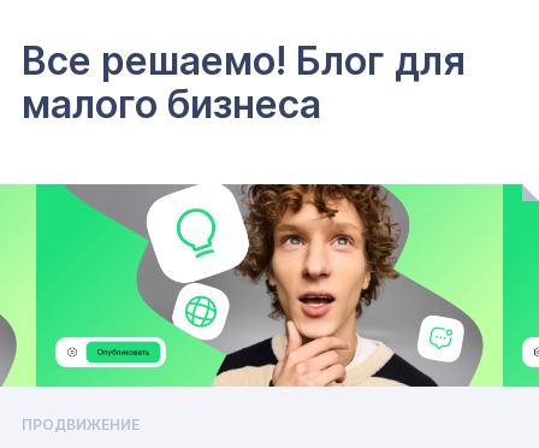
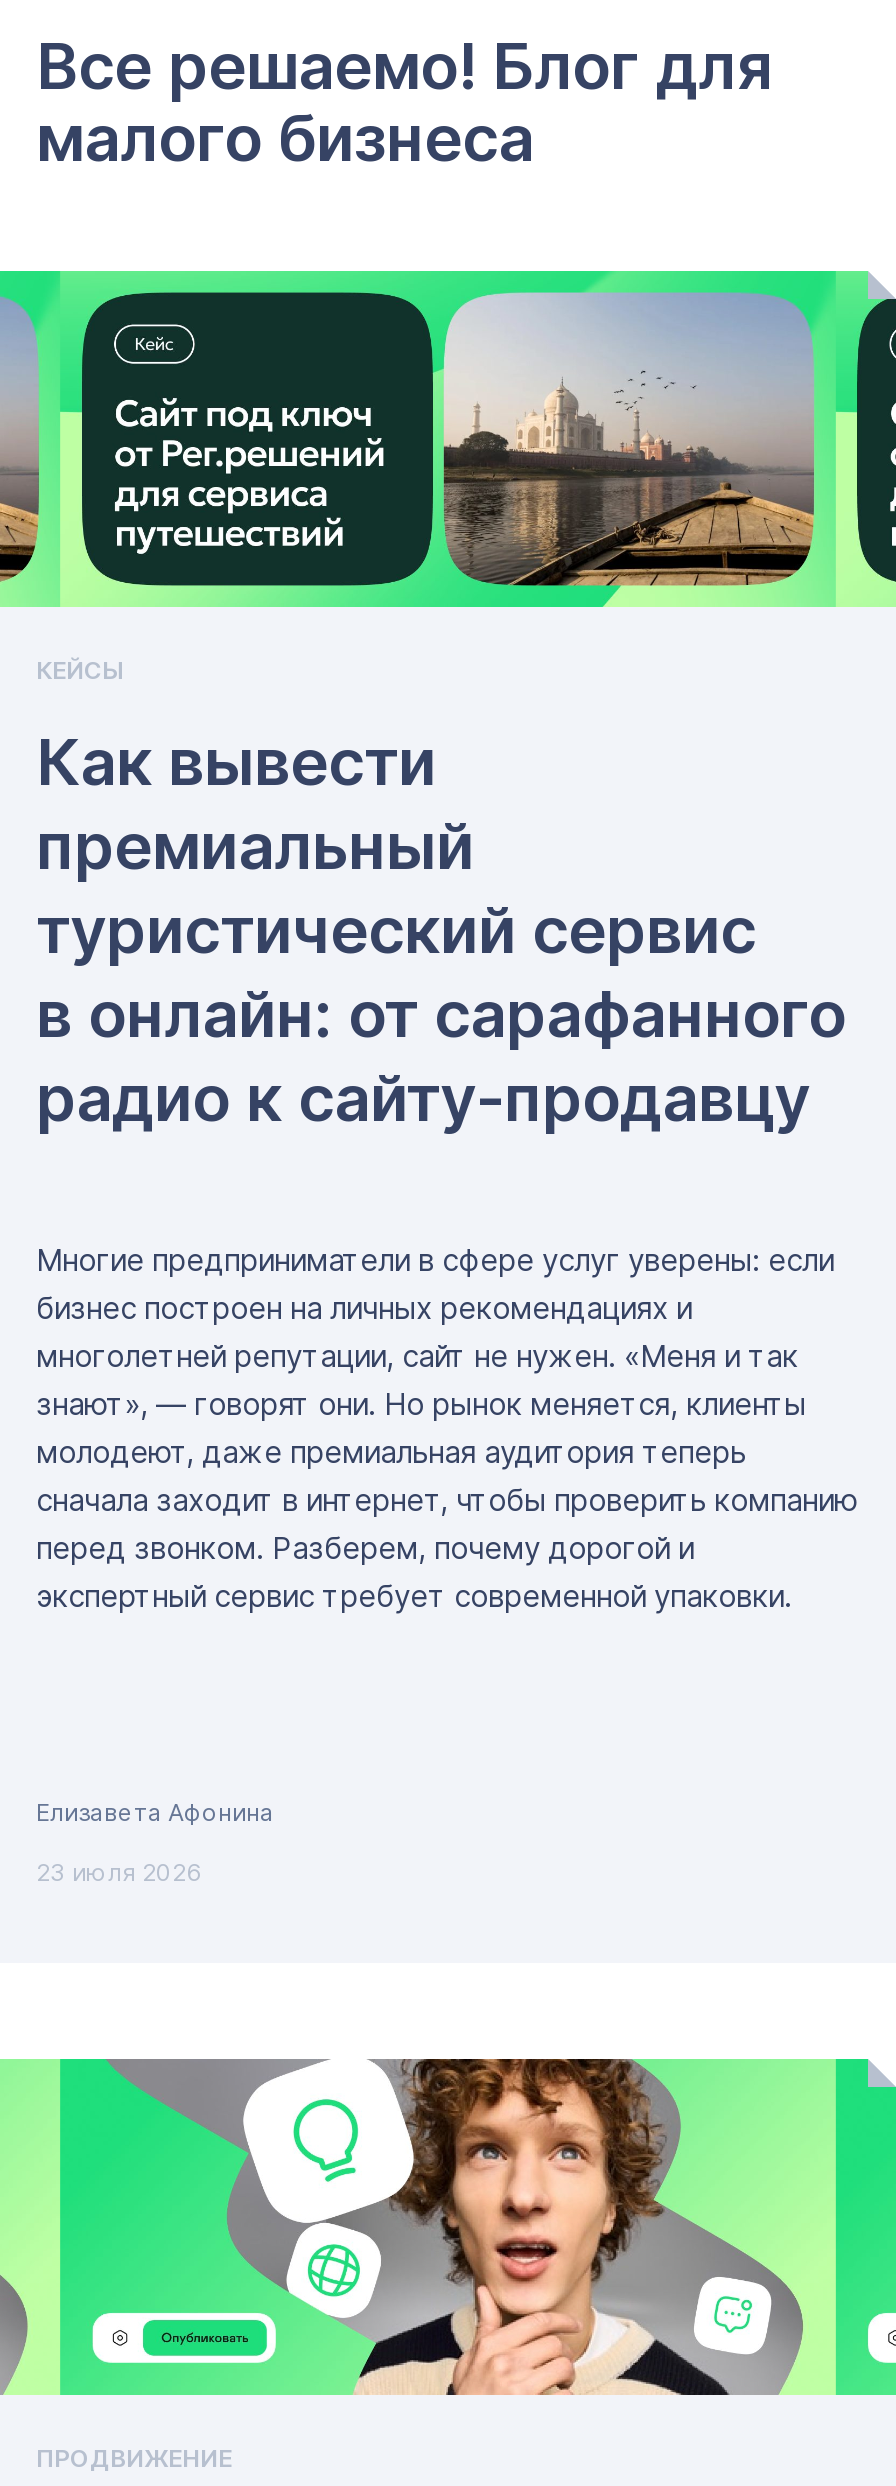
none -> [6,269,890,1615] [image] | КЕЙСЫ | Как вывести | премиальный | туристический сервис | в онлайн: от сарафанного | радио к сайту-продавцу | Многие предприниматели в сфере услуг уверены: если | бизнес построен на личных рекомендациях и | многолетней репутации, сайт не нужен. «Меня и так | знают», — говорят они. Но рынок меняется, клиенты | молодеют, даже премиальная аудитория теперь | сначала заходит в интернет, чтобы проверить компанию | перед звонком. Разберем, почему дорогой и | экспертный сервис требует современной упаковки.
none -> [36,1797,274,1887] Елизавета Афонина | 23 июля 2026

